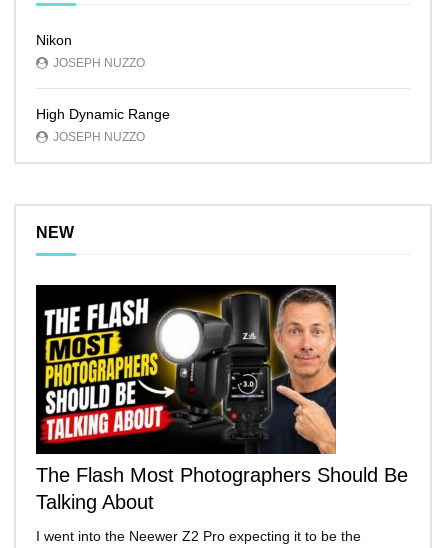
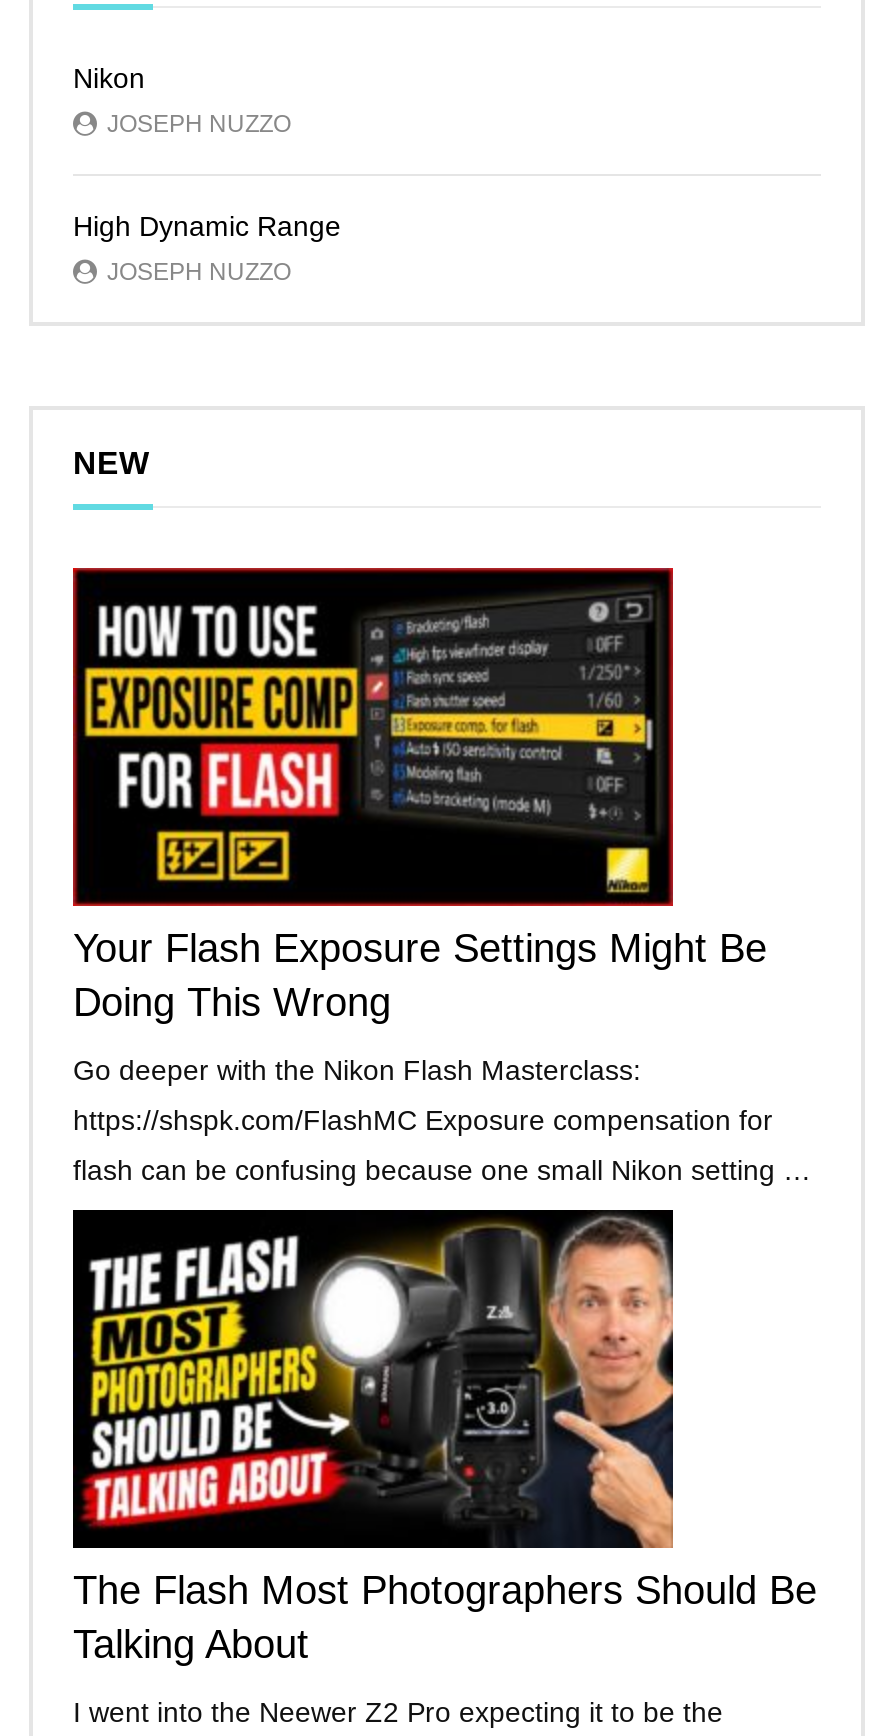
none -> [71,566,811,1185] [image] | Your Flash Exposure Settings Might Be | Doing This Wrong | Go deeper with the Nikon Flash Masterclass: | https://shspk.com/FlashMC Exposure compensation for | flash can be confusing because one small Nikon setting …

